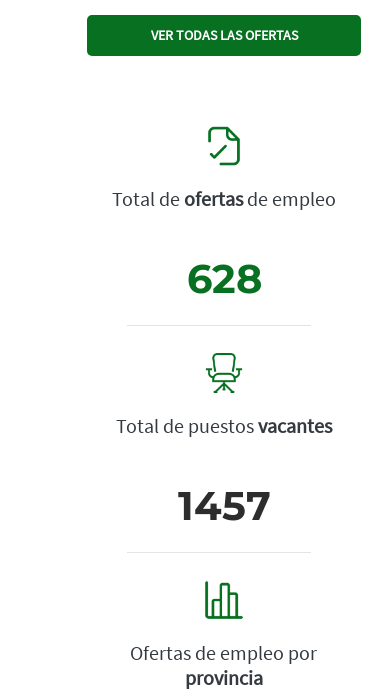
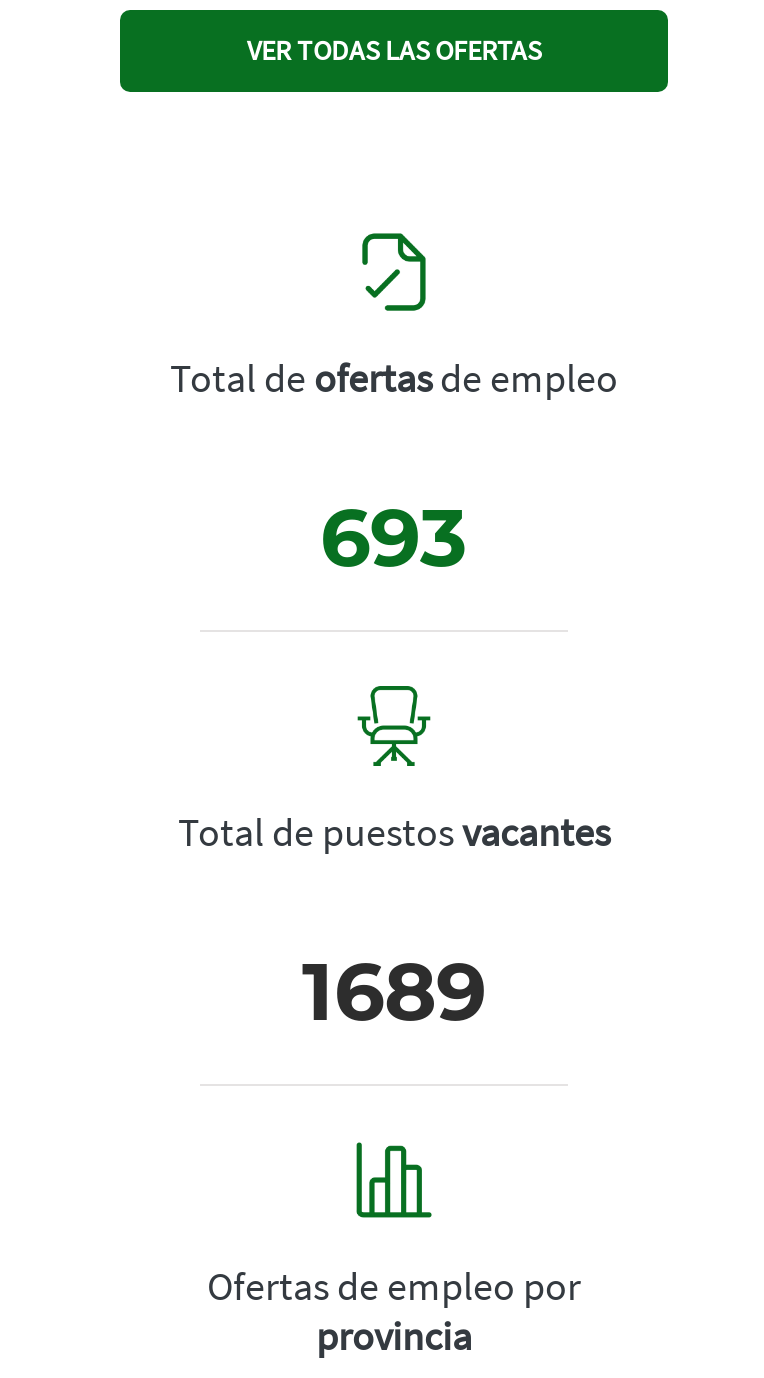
[186,254,261,303] 628 -> [320,488,468,586] 693
[177,481,270,530] 1457 -> [302,942,486,1040] 1689

